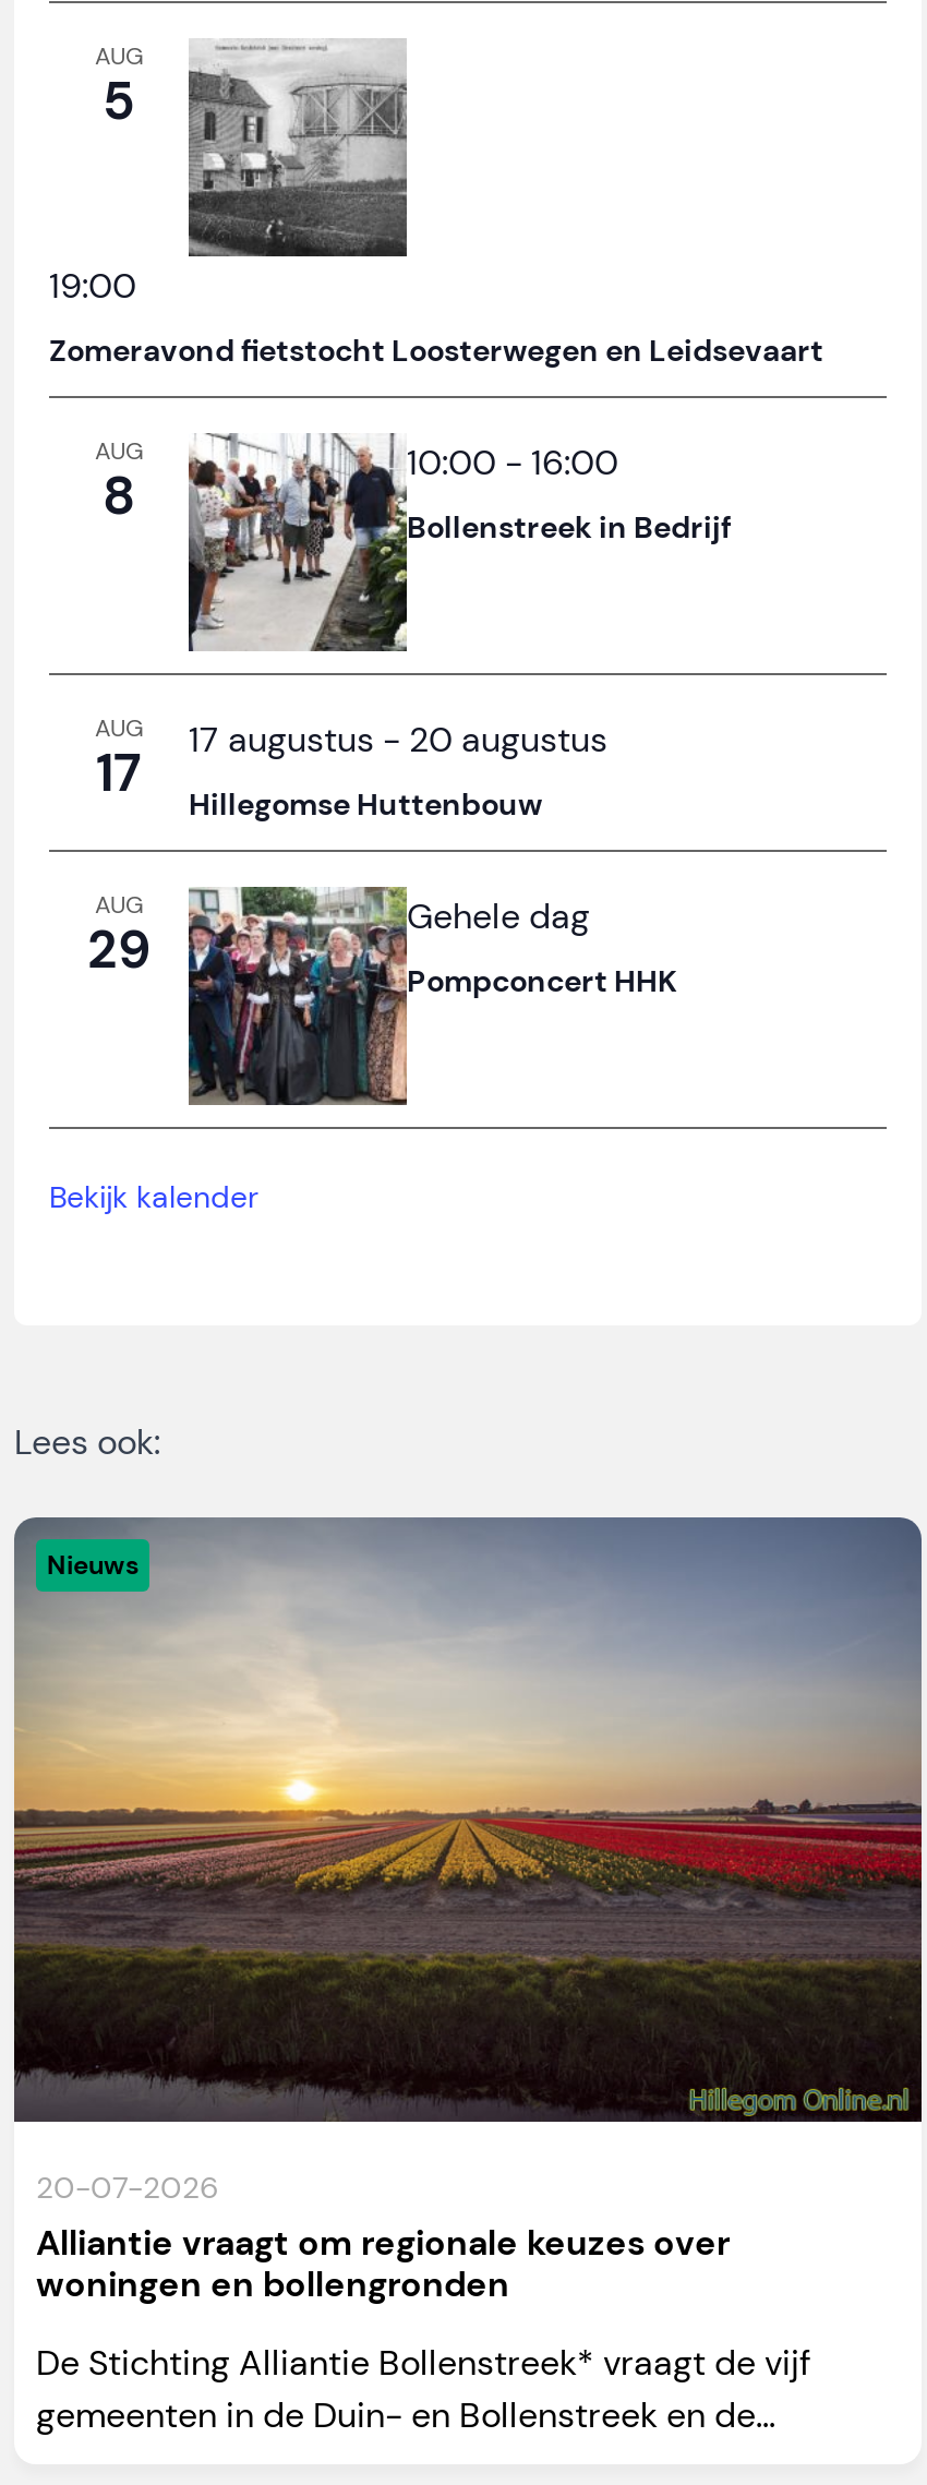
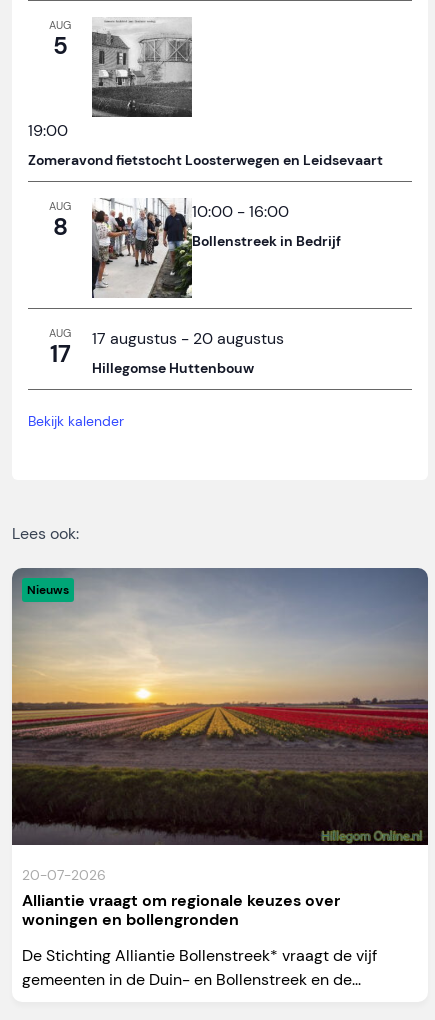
[87,884,677,1106] [image] | AUG | 29 | Gehele dag | Pompconcert HHK -> none

